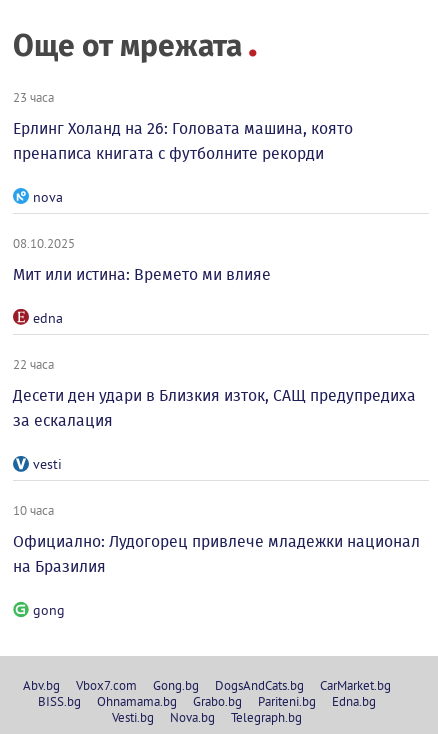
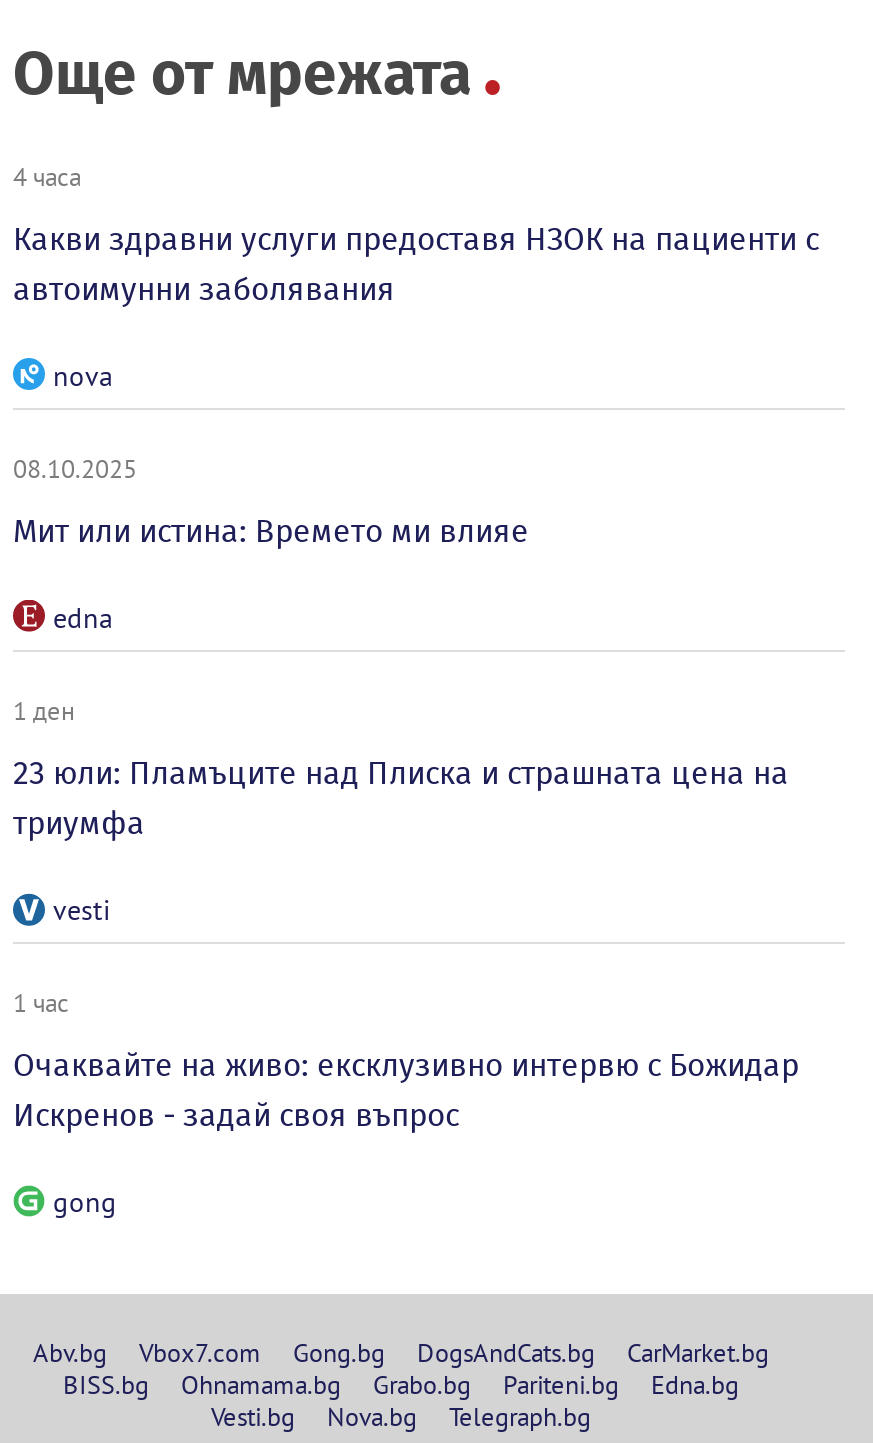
[13,89,54,105] 23 часа -> [13,160,81,192] 4 часа
[13,119,353,163] Ерлинг Холанд на 26: Головата машина, която | пренаписа книгата с футболните рекорди -> [13,220,819,308] Какви здравни услуги предоставя НЗОК на пациенти с | автоимунни заболявания
[13,356,54,372] 22 часа -> [13,694,75,726] 1 ден
[13,386,416,430] Десети ден удари в Близкия изток, САЩ предупредиха | за ескалация -> [13,754,789,842] 23 юли: Пламъците над Плиска и страшната цена на | триумфа
[13,502,54,518] 10 часа -> [13,986,69,1018] 1 час
[13,532,420,576] Официално: Лудогорец привлече младежки национал | на Бразилия -> [13,1046,799,1134] Очаквайте на живо: ексклузивно интервю с Божидар | Искренов - задай своя въпрос

